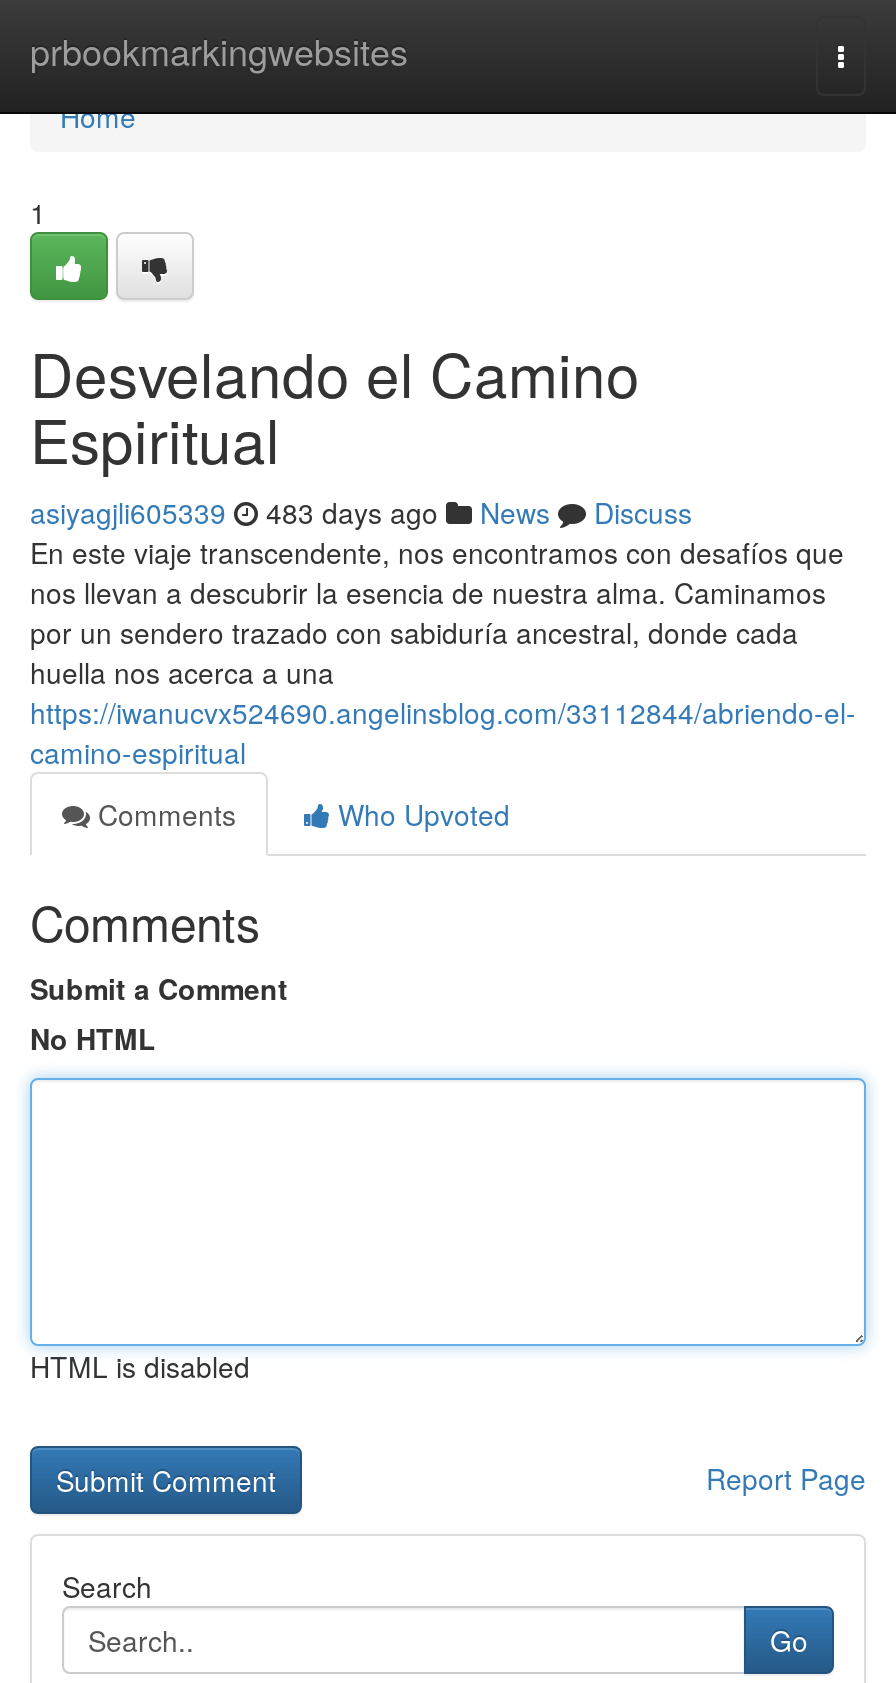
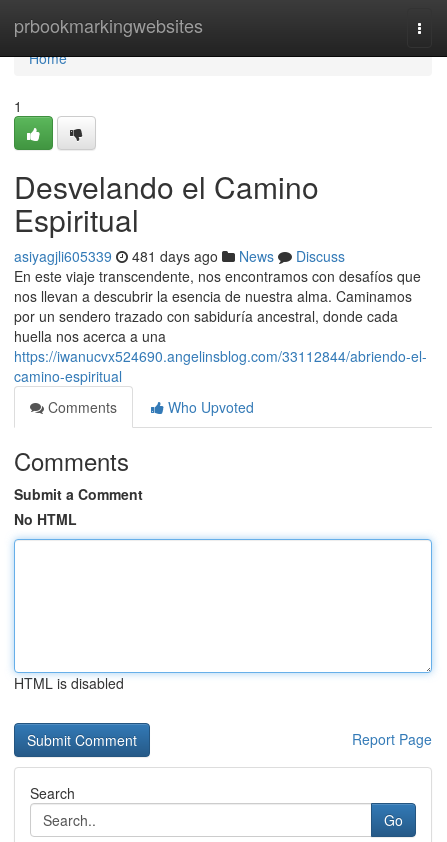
[30,492,692,532] asiyagjli605339 483 days ago News Discuss -> [14,246,345,266] asiyagjli605339 481 days ago News Discuss

